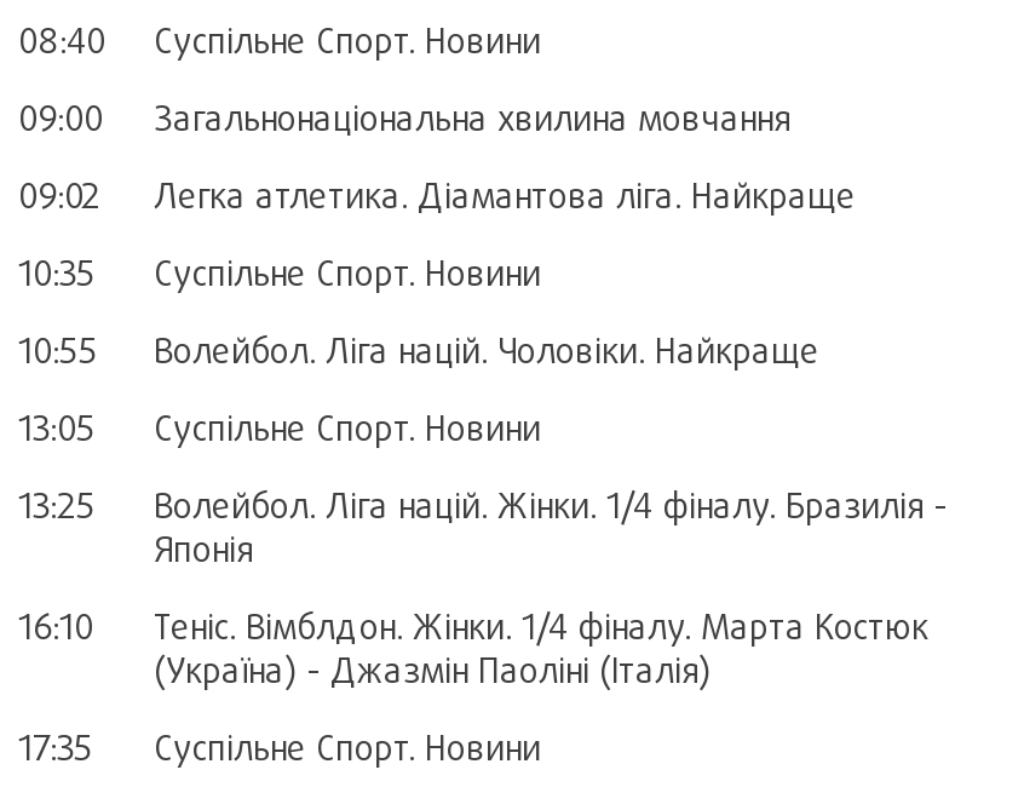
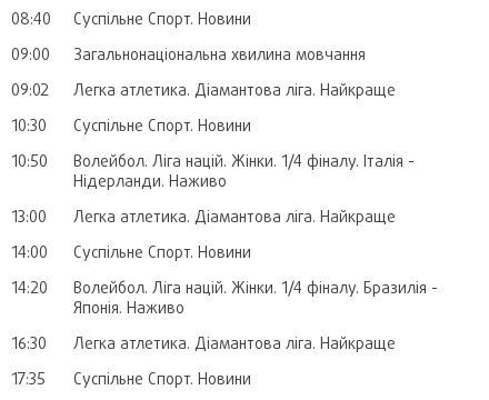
[18,252,541,298] 10:35 Суспільне Спорт. Новини -> [11,116,251,137] 10:30 Суспільне Спорт. Новини
[18,330,819,453] 10:55 | Волейбол. Ліга націй. Чоловіки. Найкраще | 13:05 -> [11,151,415,263] 10:50 | Волейбол. Ліга націй. Жінки. 1/4 фіналу. Італія - | Нідерланди. Наживо | 13:00 | Легка атлетика. Діамантова ліга. Найкраще | 14:00
moved [154,407,948,531] -> [73,242,438,299]: Суспільне Спорт. Новини | Волейбол. Ліга націй. Жінки. 1/4 фіналу. Бразилія -
[18,485,948,531] 13:25 Волейбол. Ліга націй. Жінки. 1/4 фіналу. Бразилія - -> [11,278,438,299] 14:20 Волейбол. Ліга націй. Жінки. 1/4 фіналу. Бразилія -
[154,528,253,574] Японія -> [73,298,184,319] Японія. Наживо
[18,606,928,695] 16:10 | Теніс. Вімблдон. Жінки. 1/4 фіналу. Марта Костюк | (Україна) - Джазмін Паоліні (Італія) -> [11,333,396,355] 16:30 | Легка атлетика. Діамантова ліга. Найкраще

